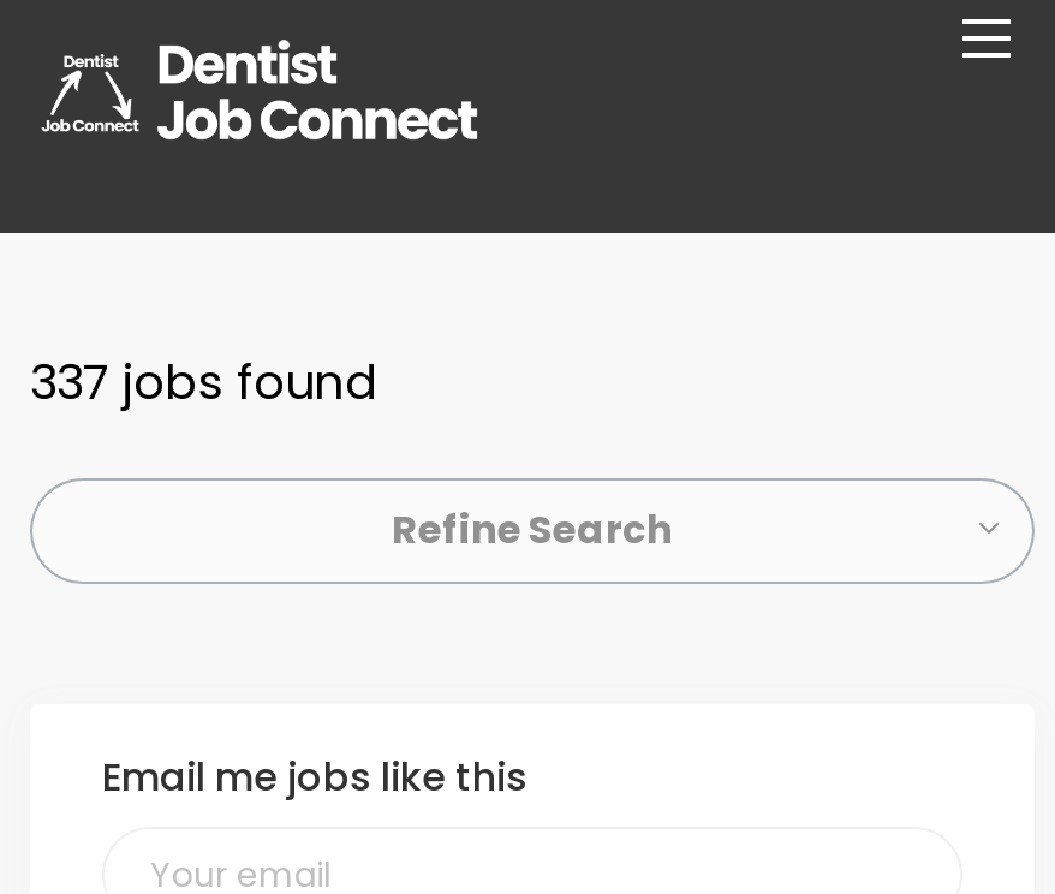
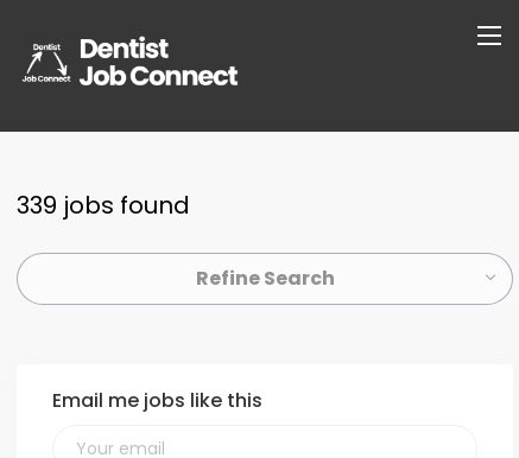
[30,348,379,416] 337 jobs found -> [17,189,190,222] 339 jobs found

